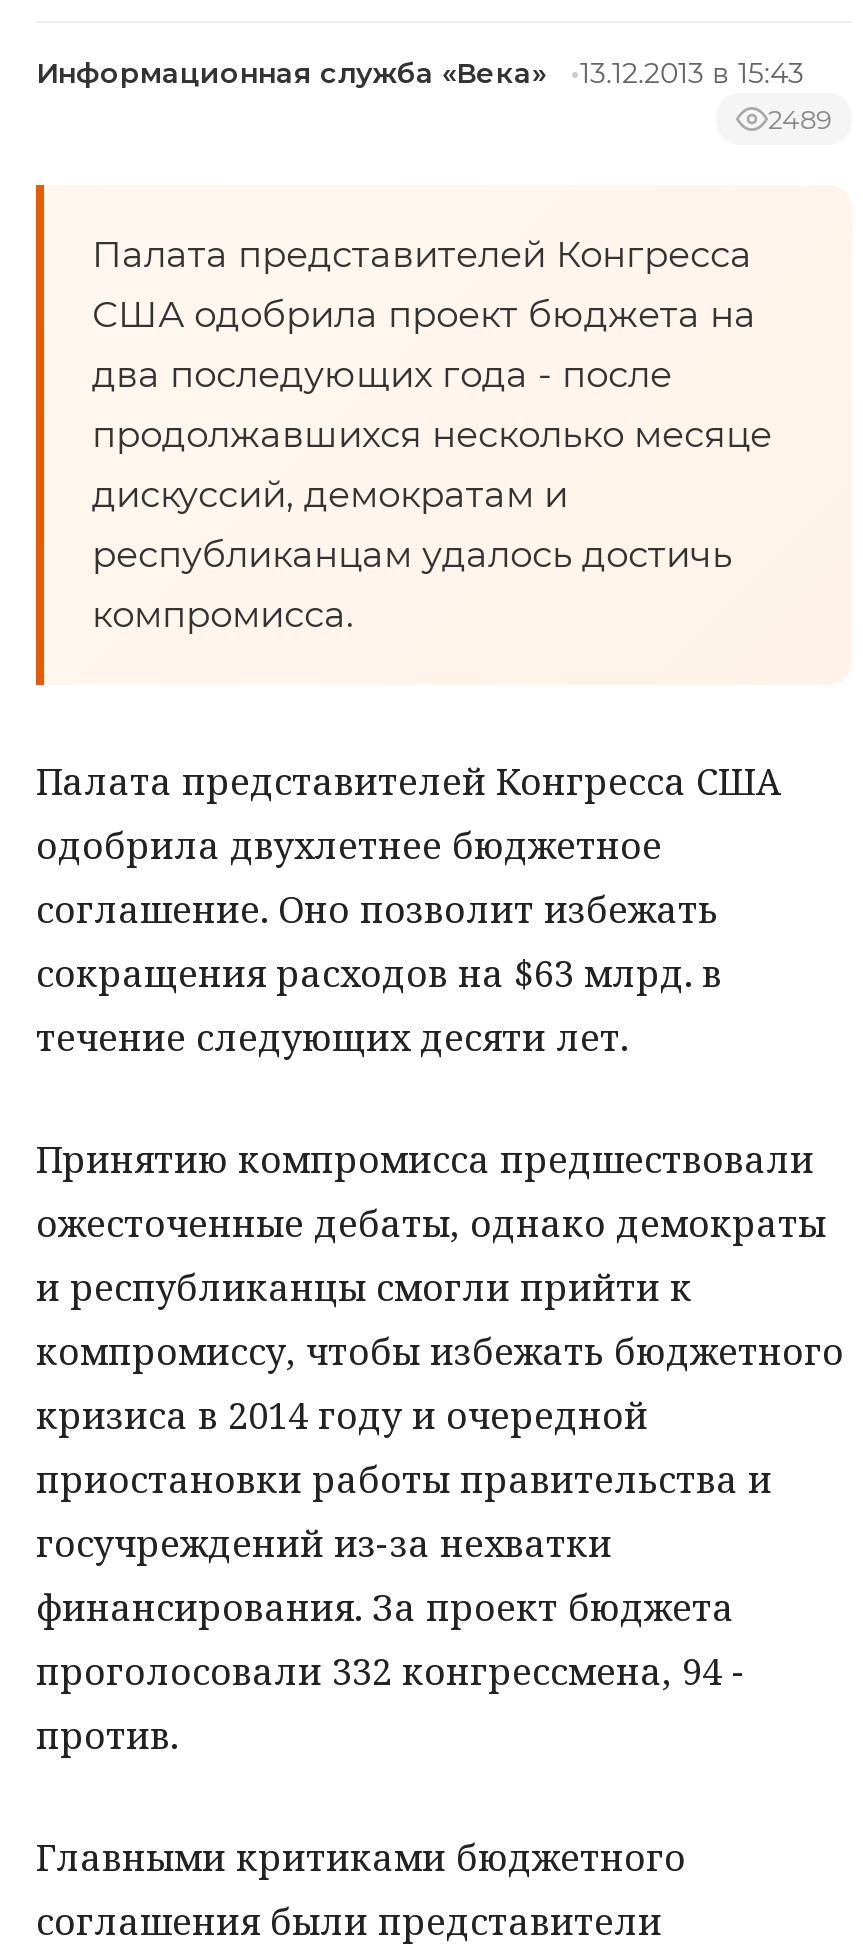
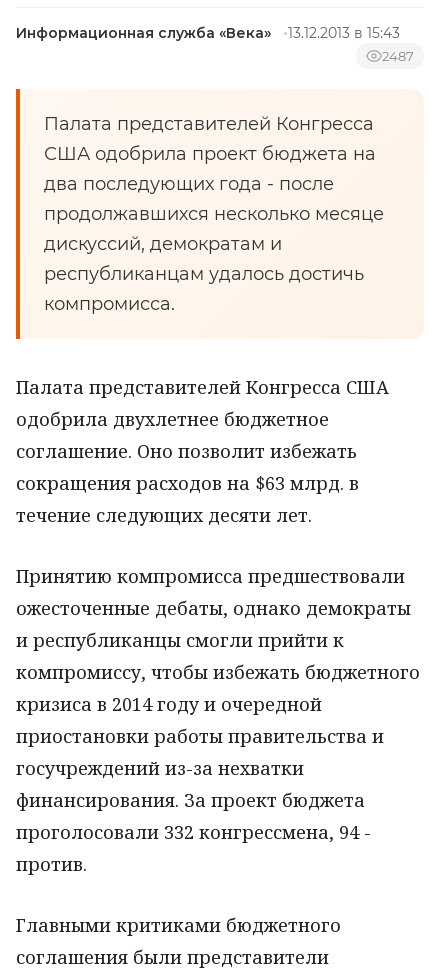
[768,103,832,135] 2489 -> [382,48,414,64] 2487

